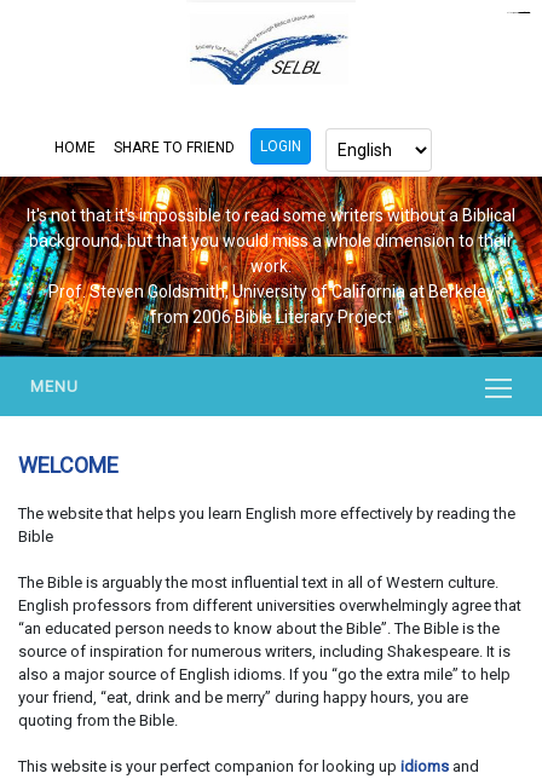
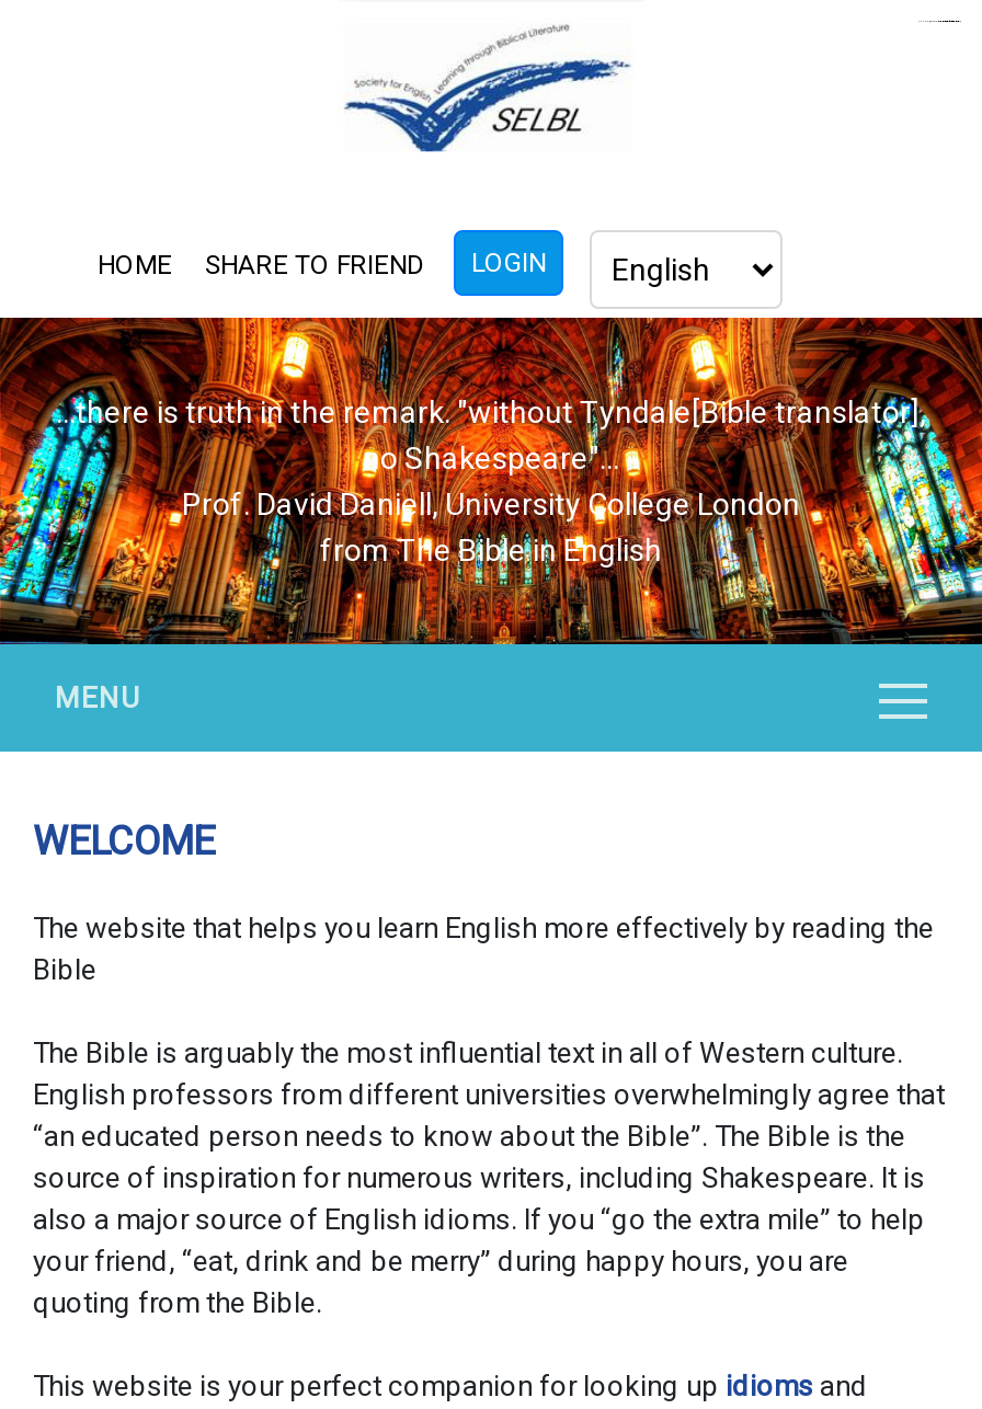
[27,206,515,327] It's not that it's impossible to read some writers without a Biblical | background, but that you would miss a whole dimension to their | work. | Prof. Steven Goldsmith, University of California at Berkeley | from 2006 Bible Literary Project -> [56,394,926,567] ...there is truth in the remark. "without Tyndale[Bible translator], | no Shakespeare"... | Prof. David Daniell, University College London | from The Bible in English

